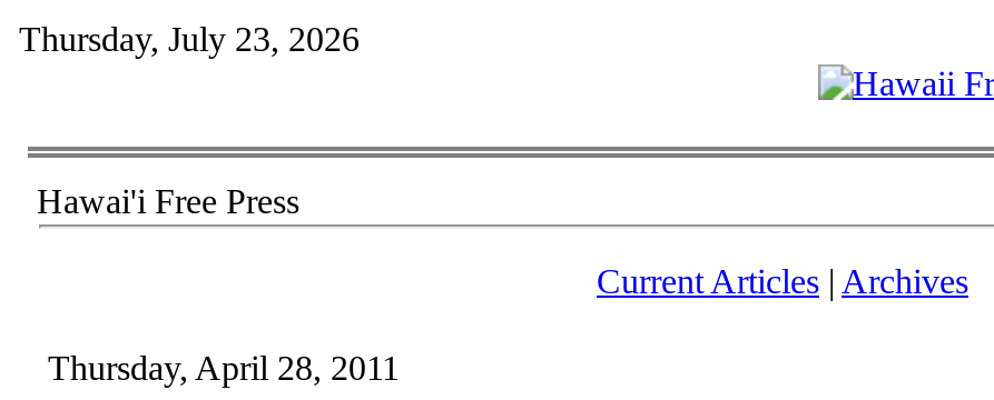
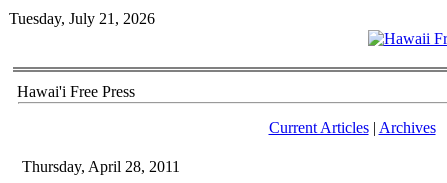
[19,20,360,58] Thursday, July 23, 2026 -> [9,10,155,27] Tuesday, July 21, 2026

